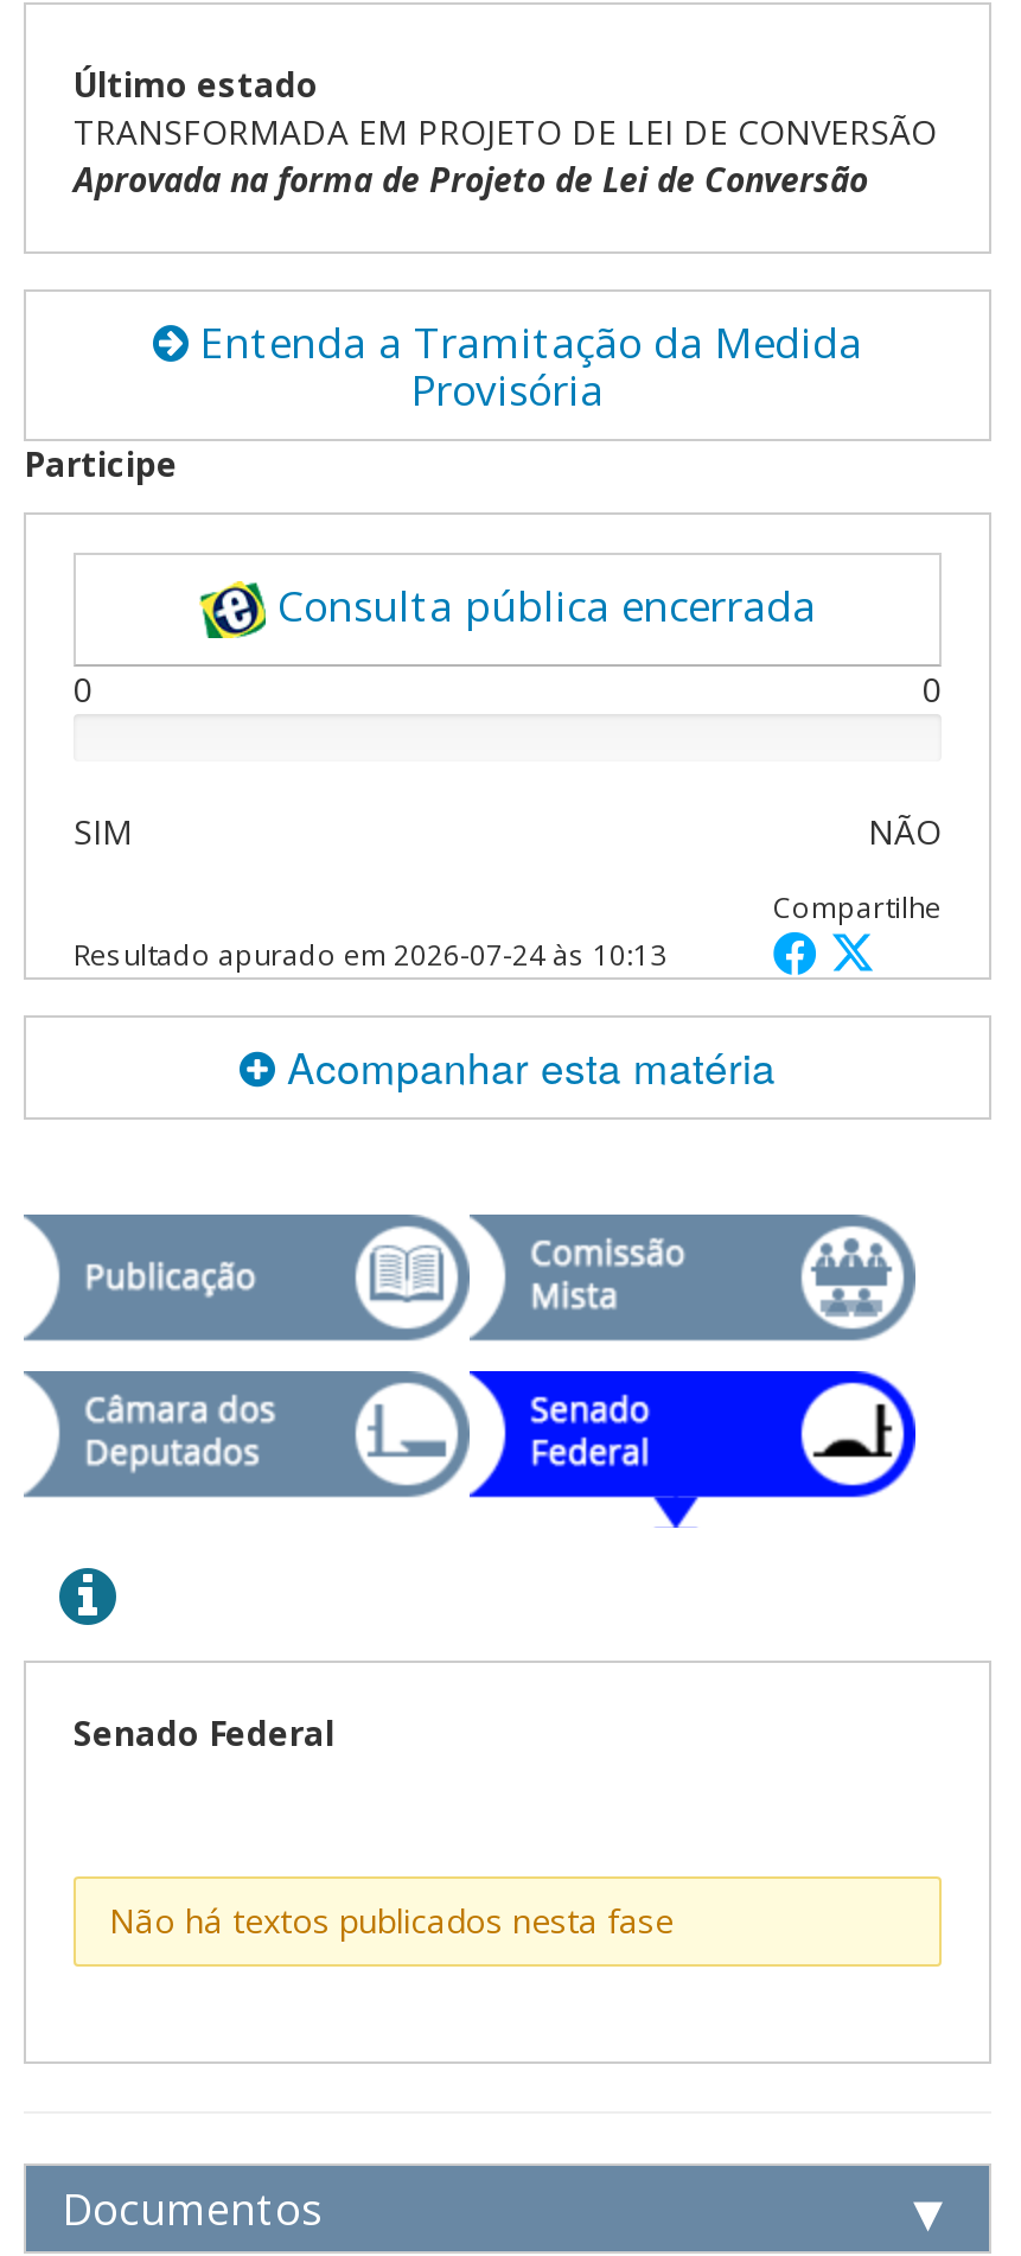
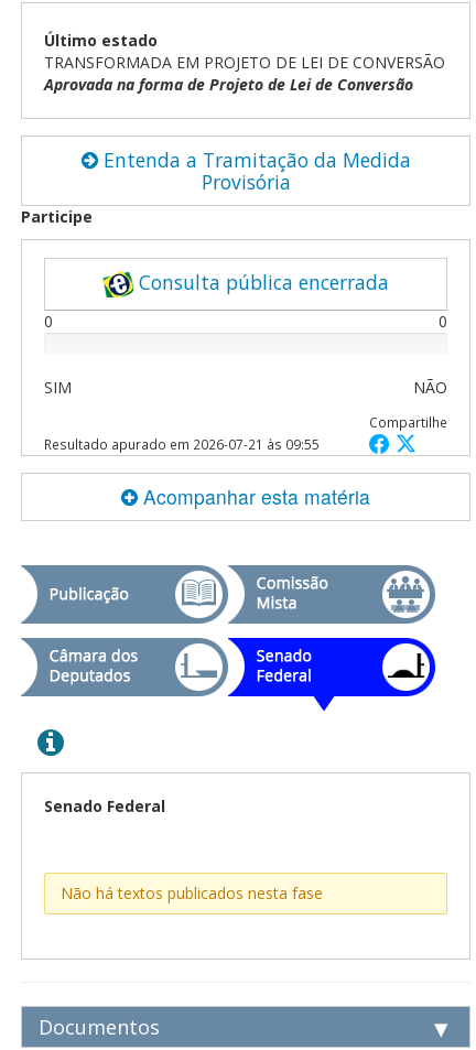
[74,935,666,973] Resultado apurado em 2026-07-24 às 10:13 -> [44,436,320,453] Resultado apurado em 2026-07-21 às 09:55

